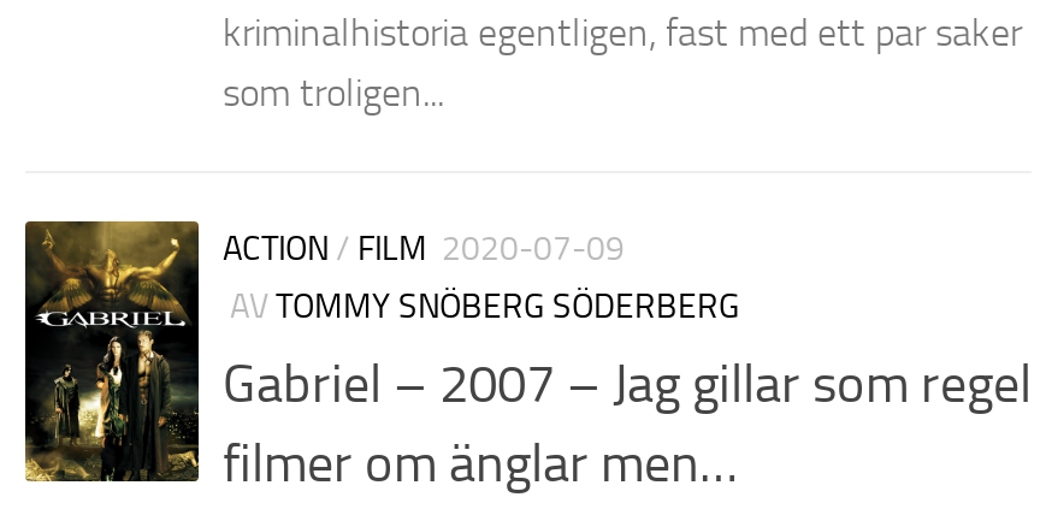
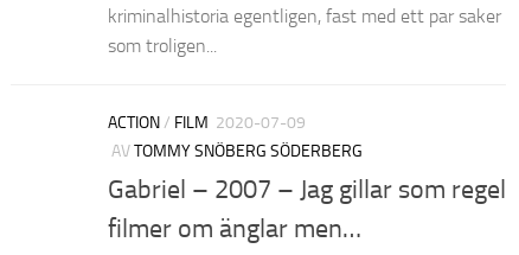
[23,219,201,484] [image] -> none

